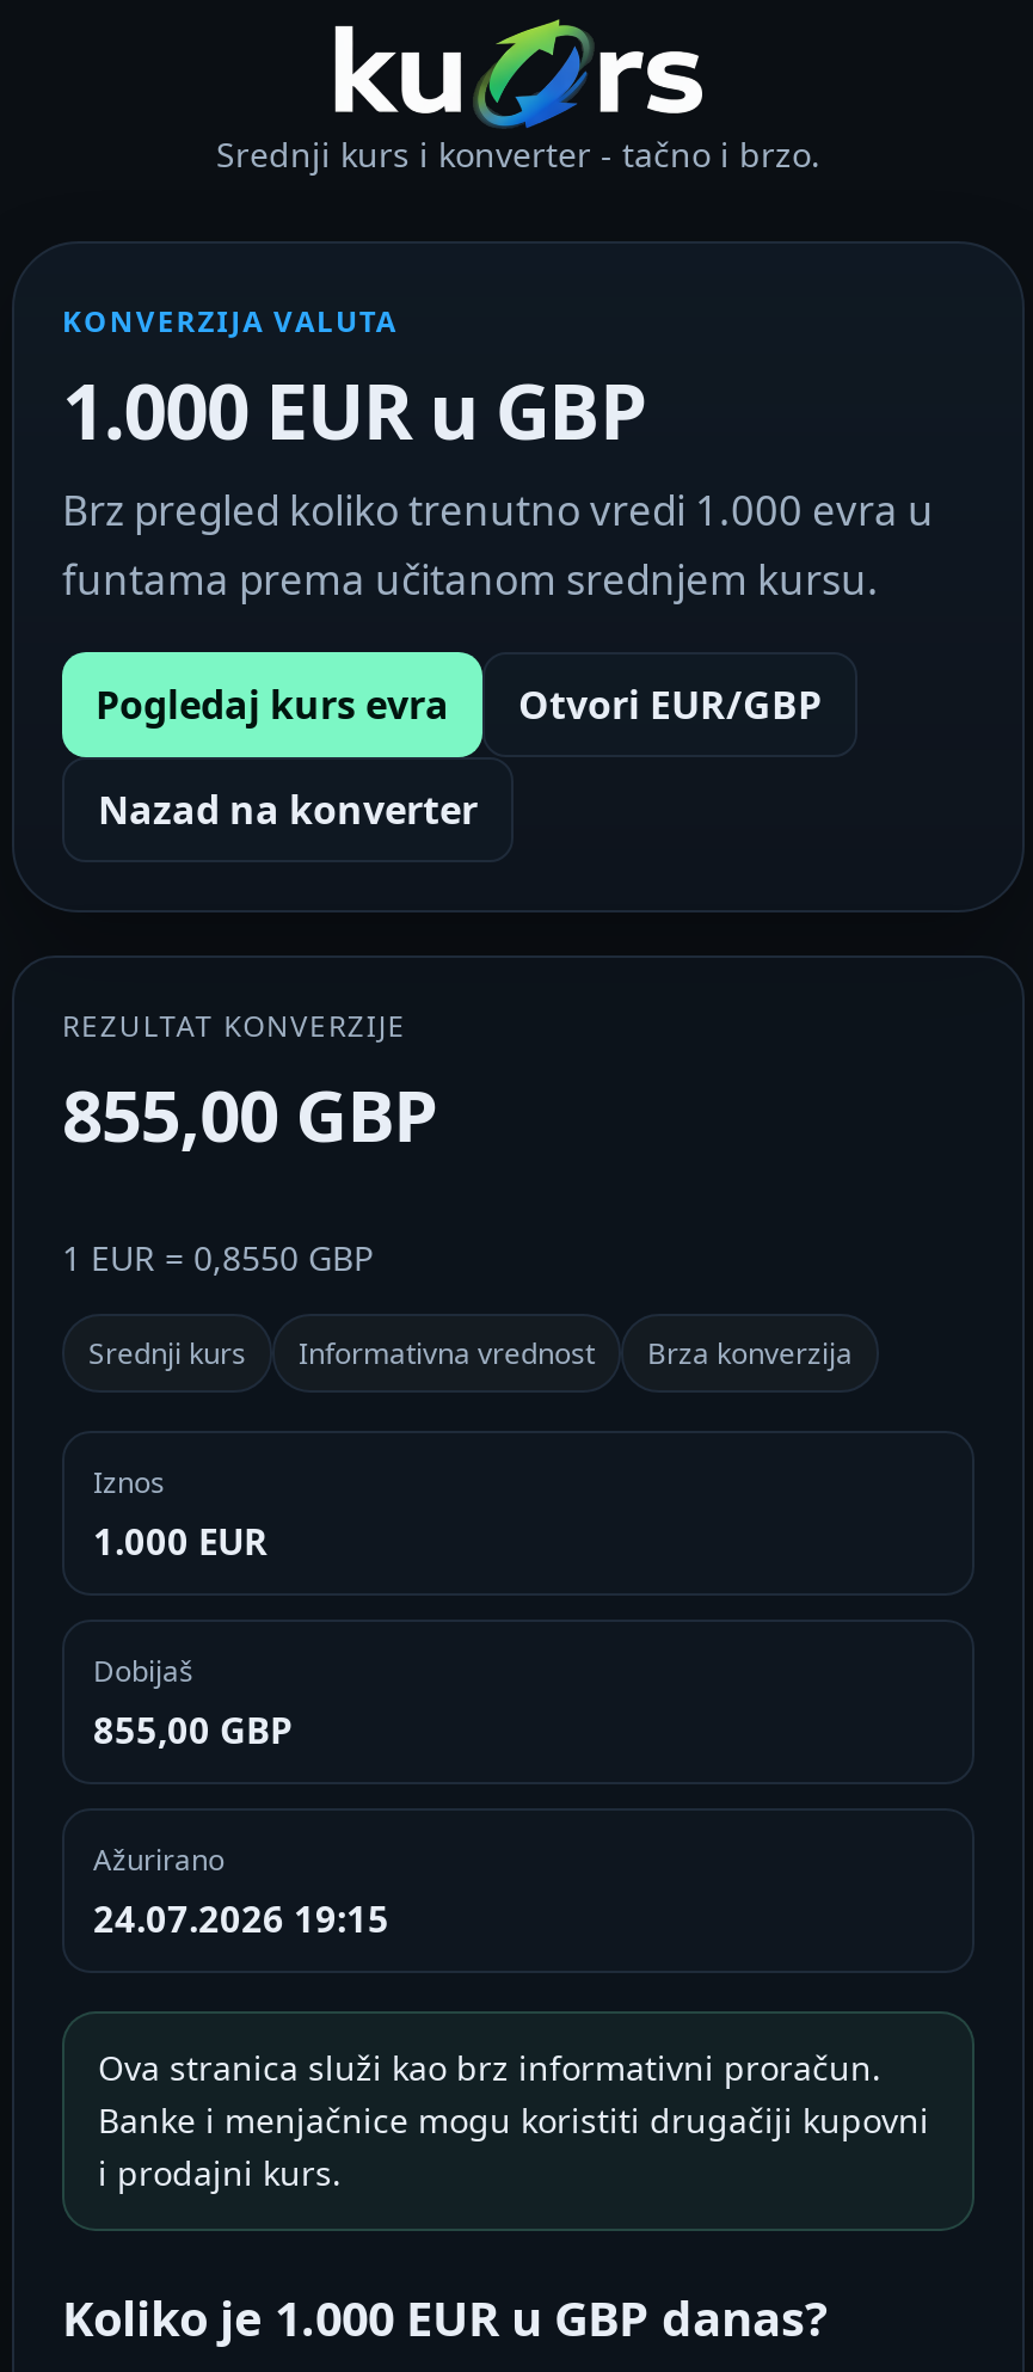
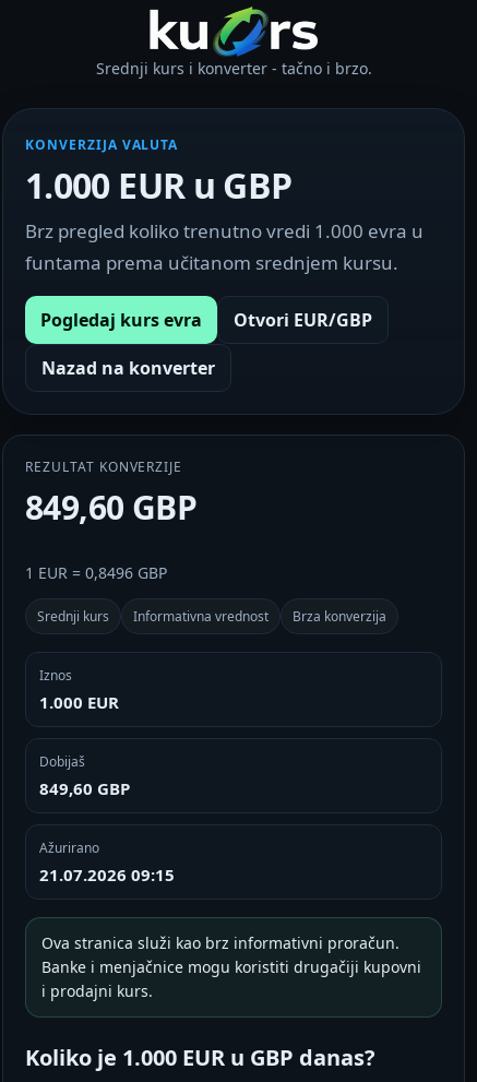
[62,1065,437,1163] 855,00 GBP -> [25,485,196,530] 849,60 GBP
[62,1235,373,1280] 1 EUR = 0,8550 GBP -> [25,562,167,583] 1 EUR = 0,8496 GBP
[93,1706,291,1753] 855,00 GBP -> [39,777,130,799] 849,60 GBP
[93,1894,389,1942] 24.07.2026 19:15 -> [39,864,175,885] 21.07.2026 09:15

